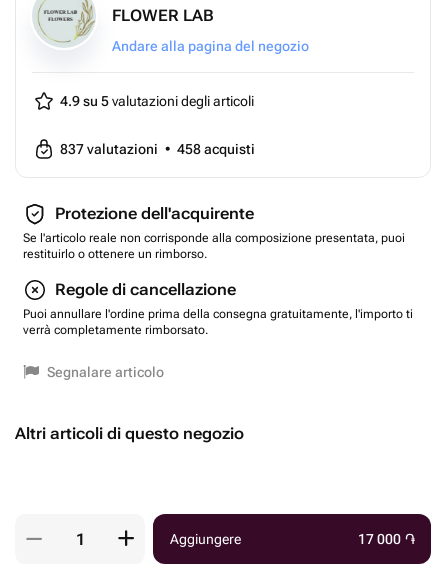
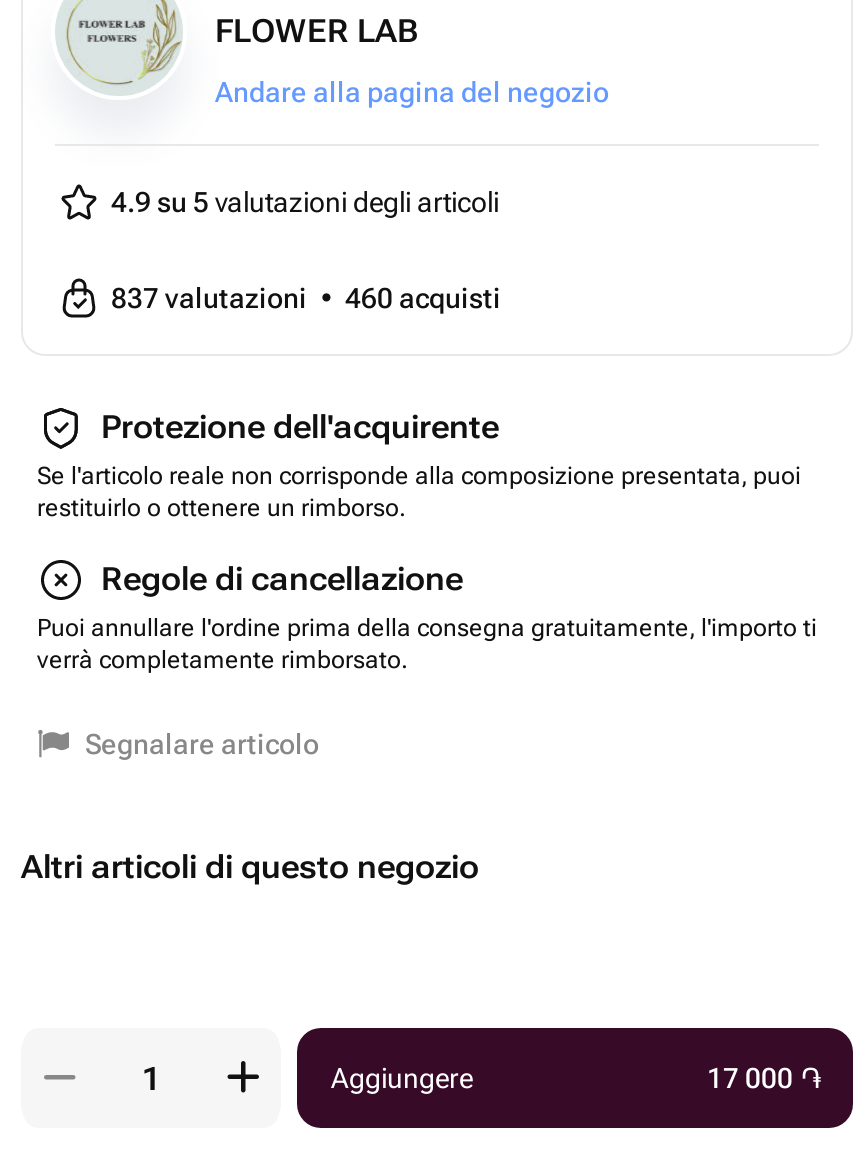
[60,141,255,157] 837 valutazioni • 458 acquisti -> [111,282,501,314] 837 valutazioni • 460 acquisti

